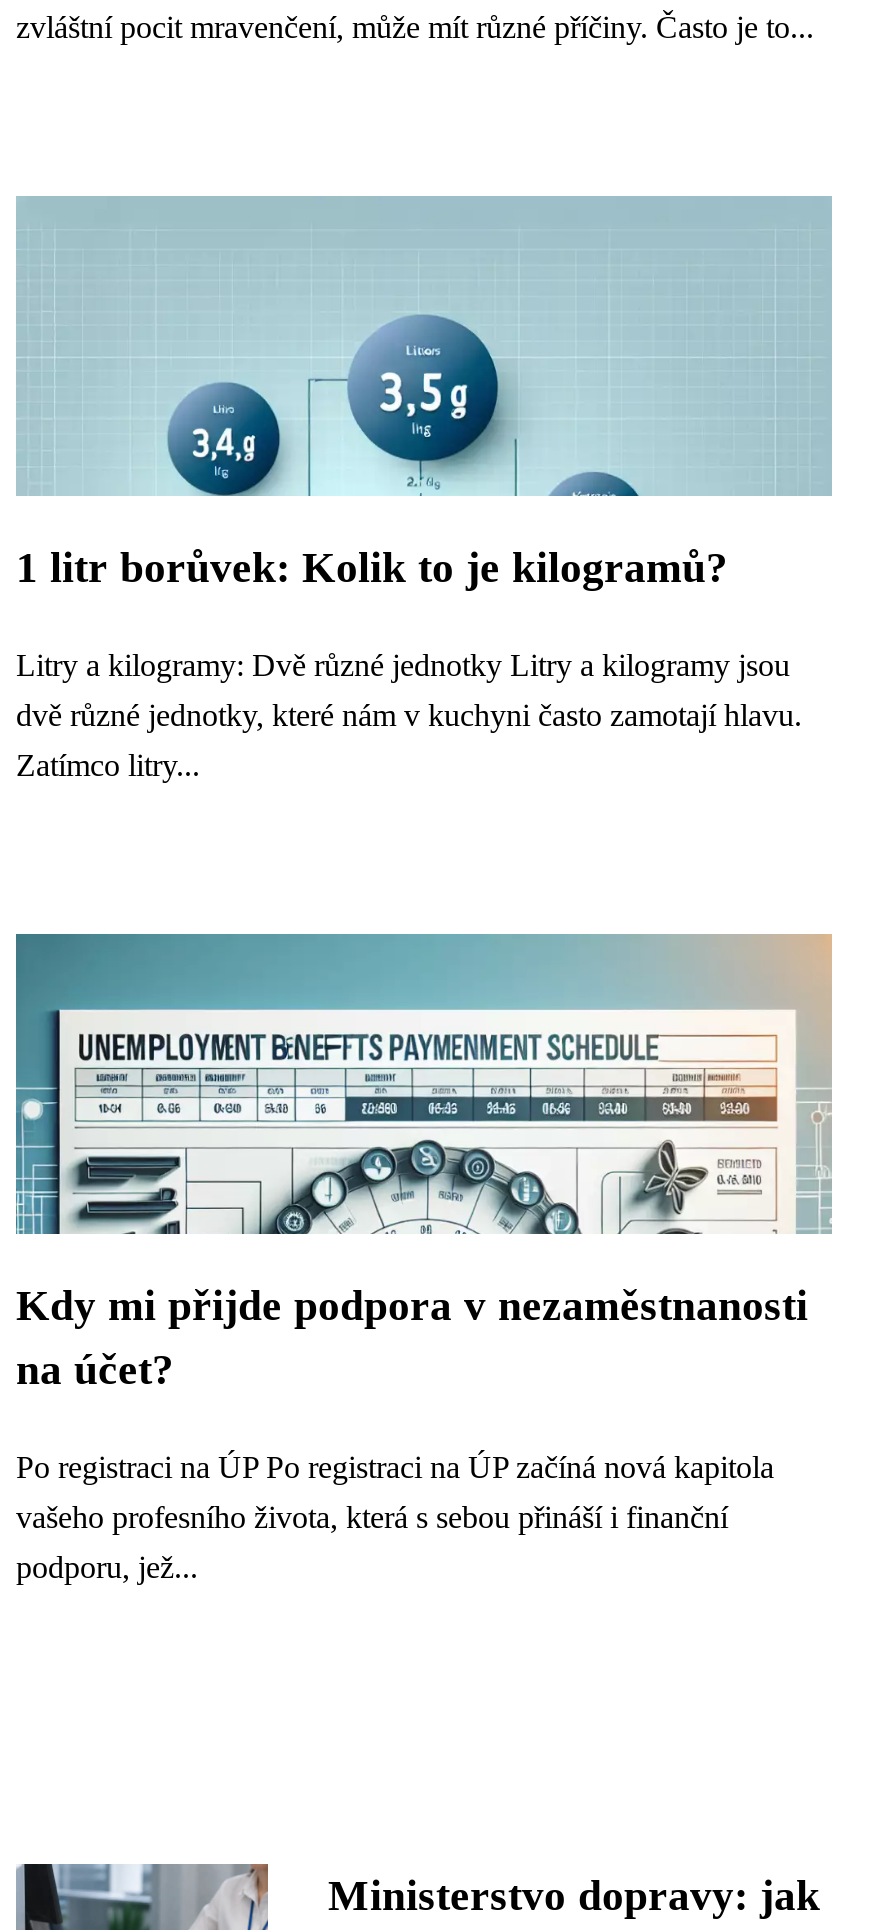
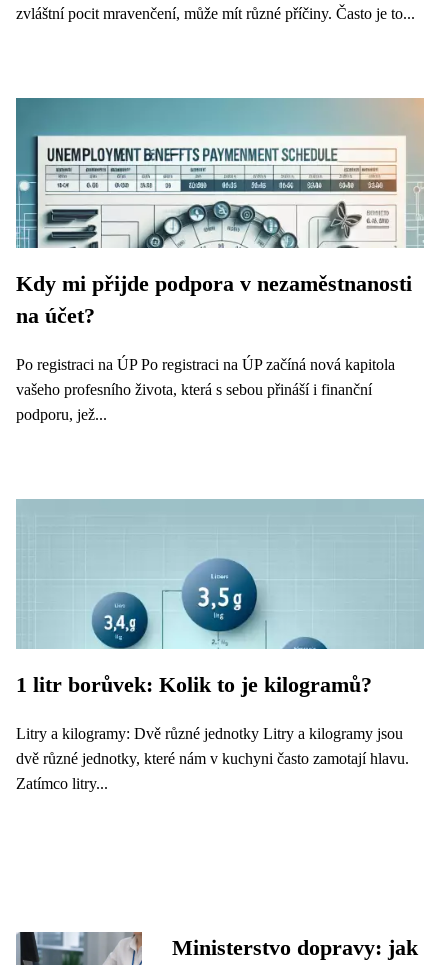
moved [16,196,832,782] -> [16,498,425,792]: [image] | 1 litr borůvek: Kolik to je kilogramů? | Litry a kilogramy: Dvě různé jednotky Litry a kilogramy jsou | dvě různé jednotky, které nám v kuchyni často zamotají hlavu. | Zatímco litry...
moved [12,938,834,1584] -> [14,100,425,423]: [image] | Kdy mi přijde podpora v nezaměstnanosti | na účet? | Po registraci na ÚP Po registraci na ÚP začíná nová kapitola | vašeho profesního života, která s sebou přináší i finanční | podporu, jež...

